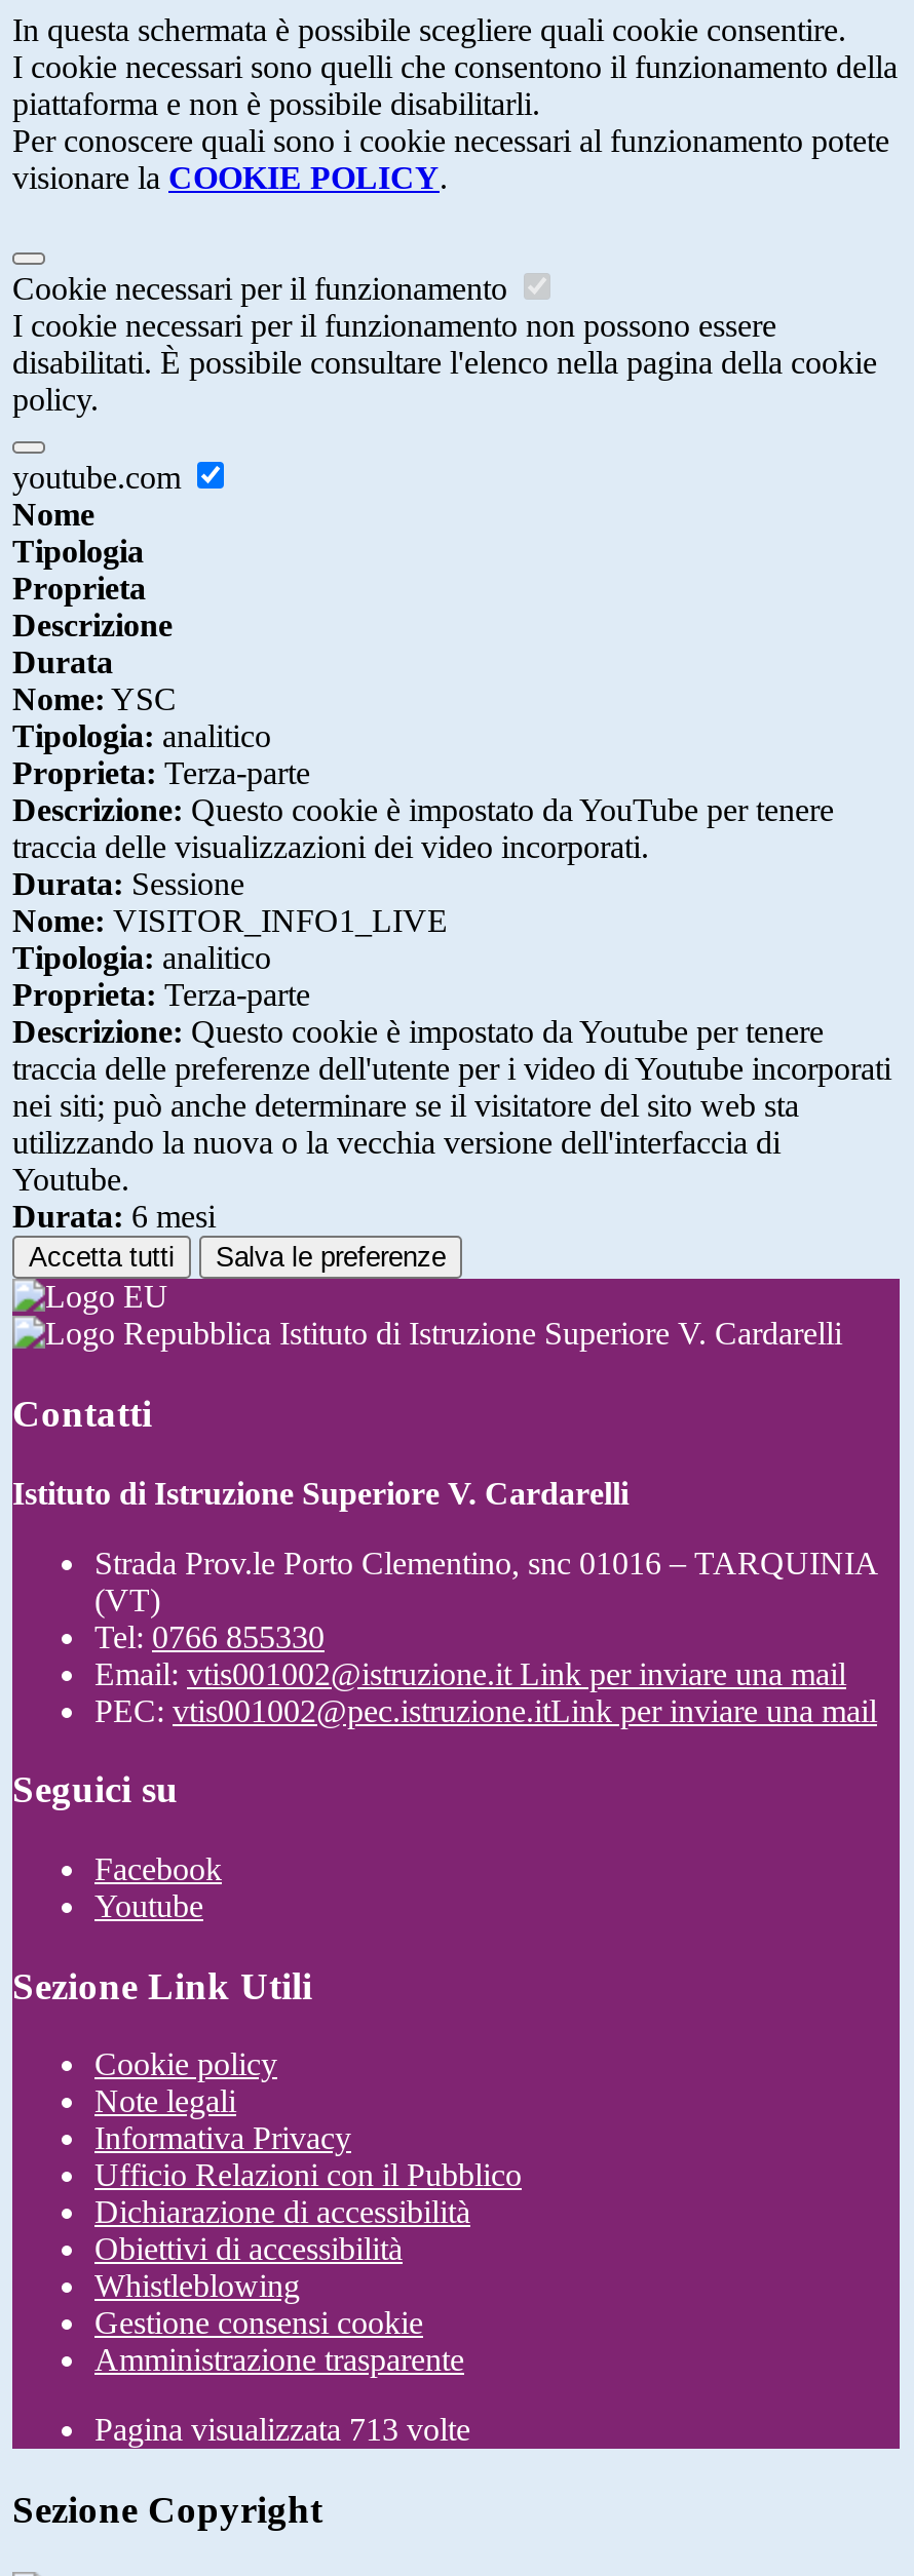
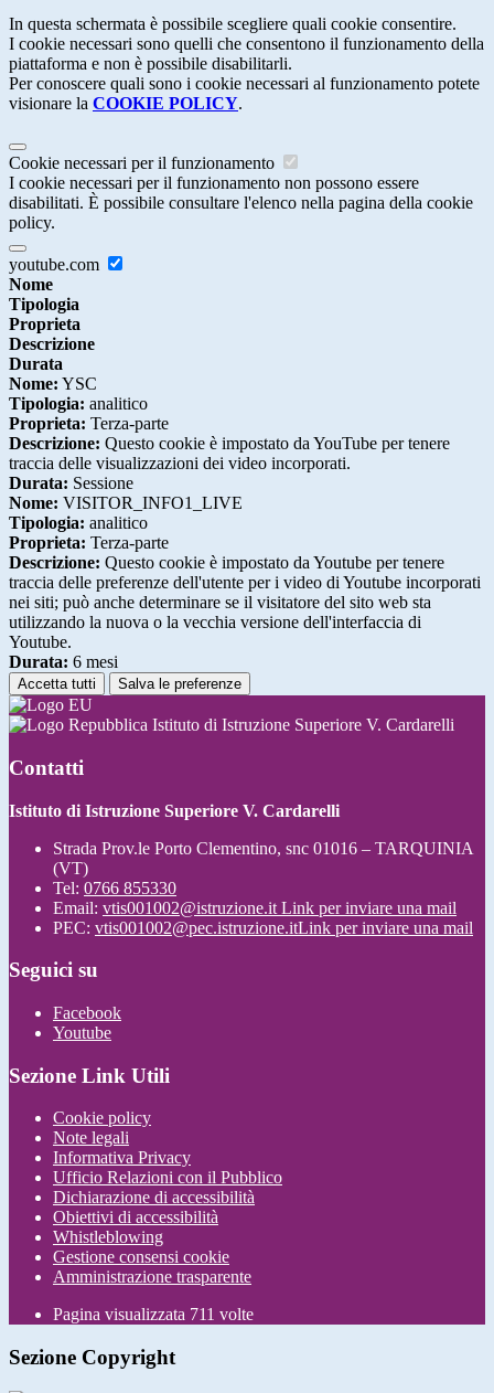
[94,2413,470,2448] Pagina visualizzata 713 volte -> [53,1305,254,1324] Pagina visualizzata 711 volte

